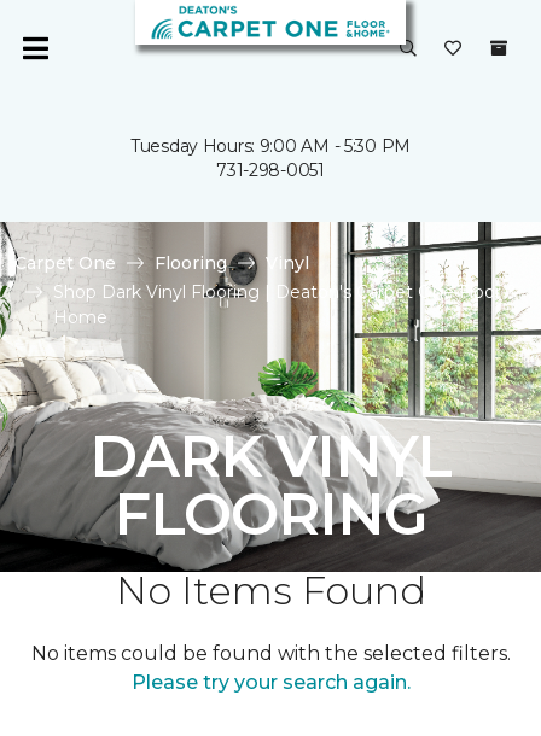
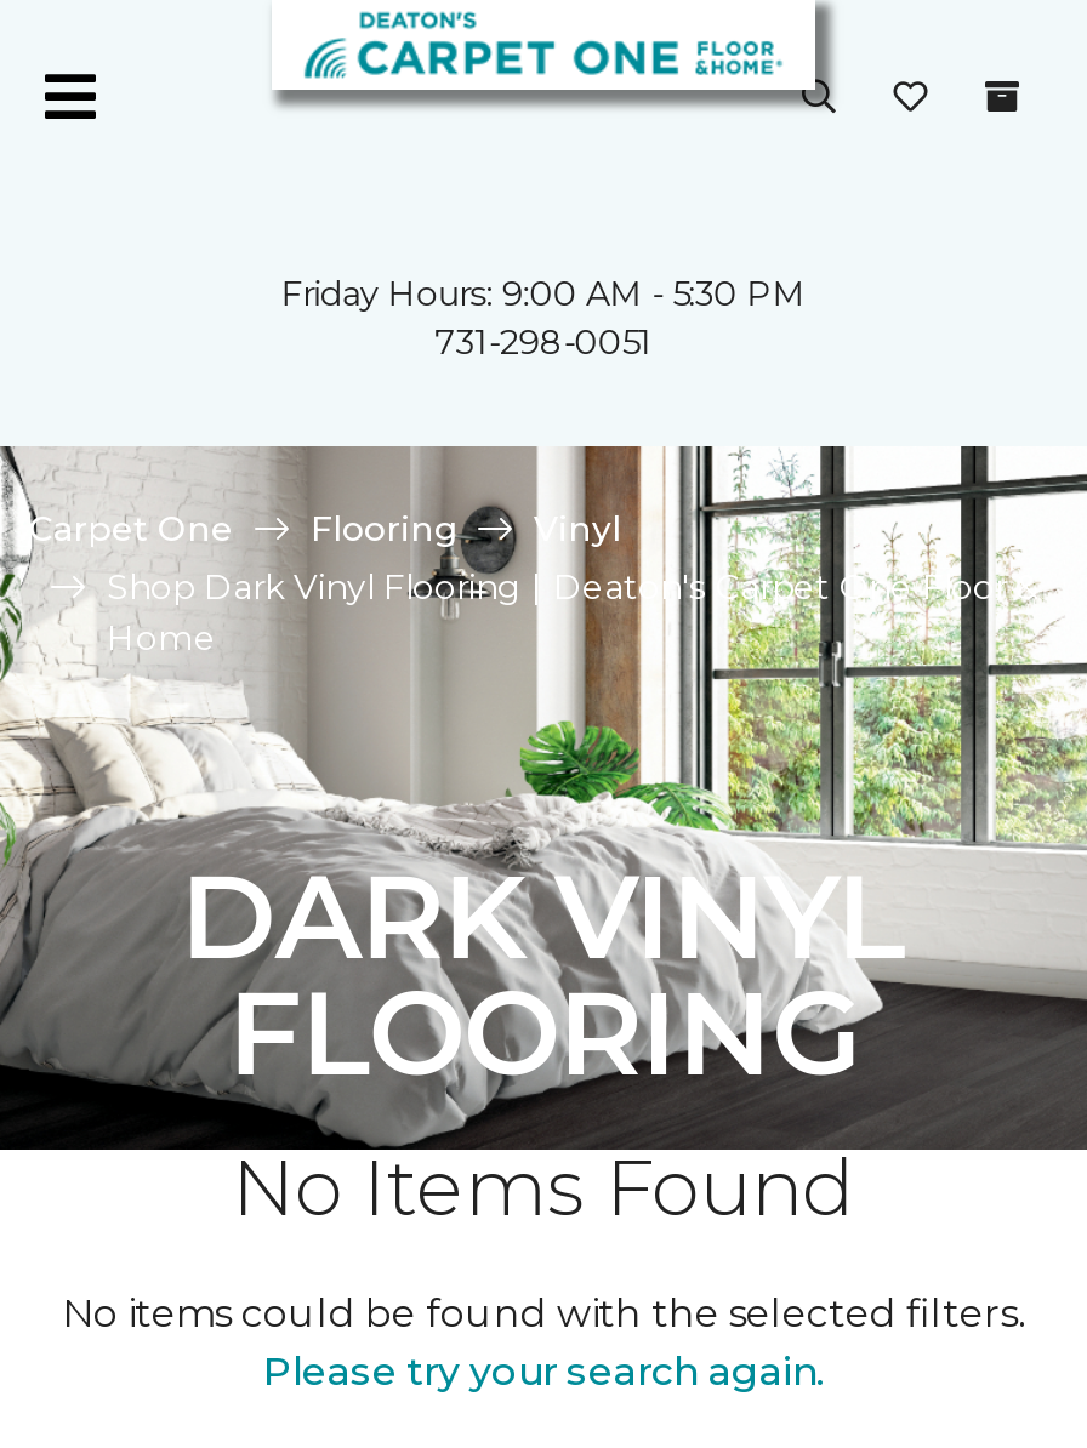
[130,135,411,157] Tuesday Hours: 9:00 AM - 5:30 PM -> [281,272,806,315] Friday Hours: 9:00 AM - 5:30 PM

